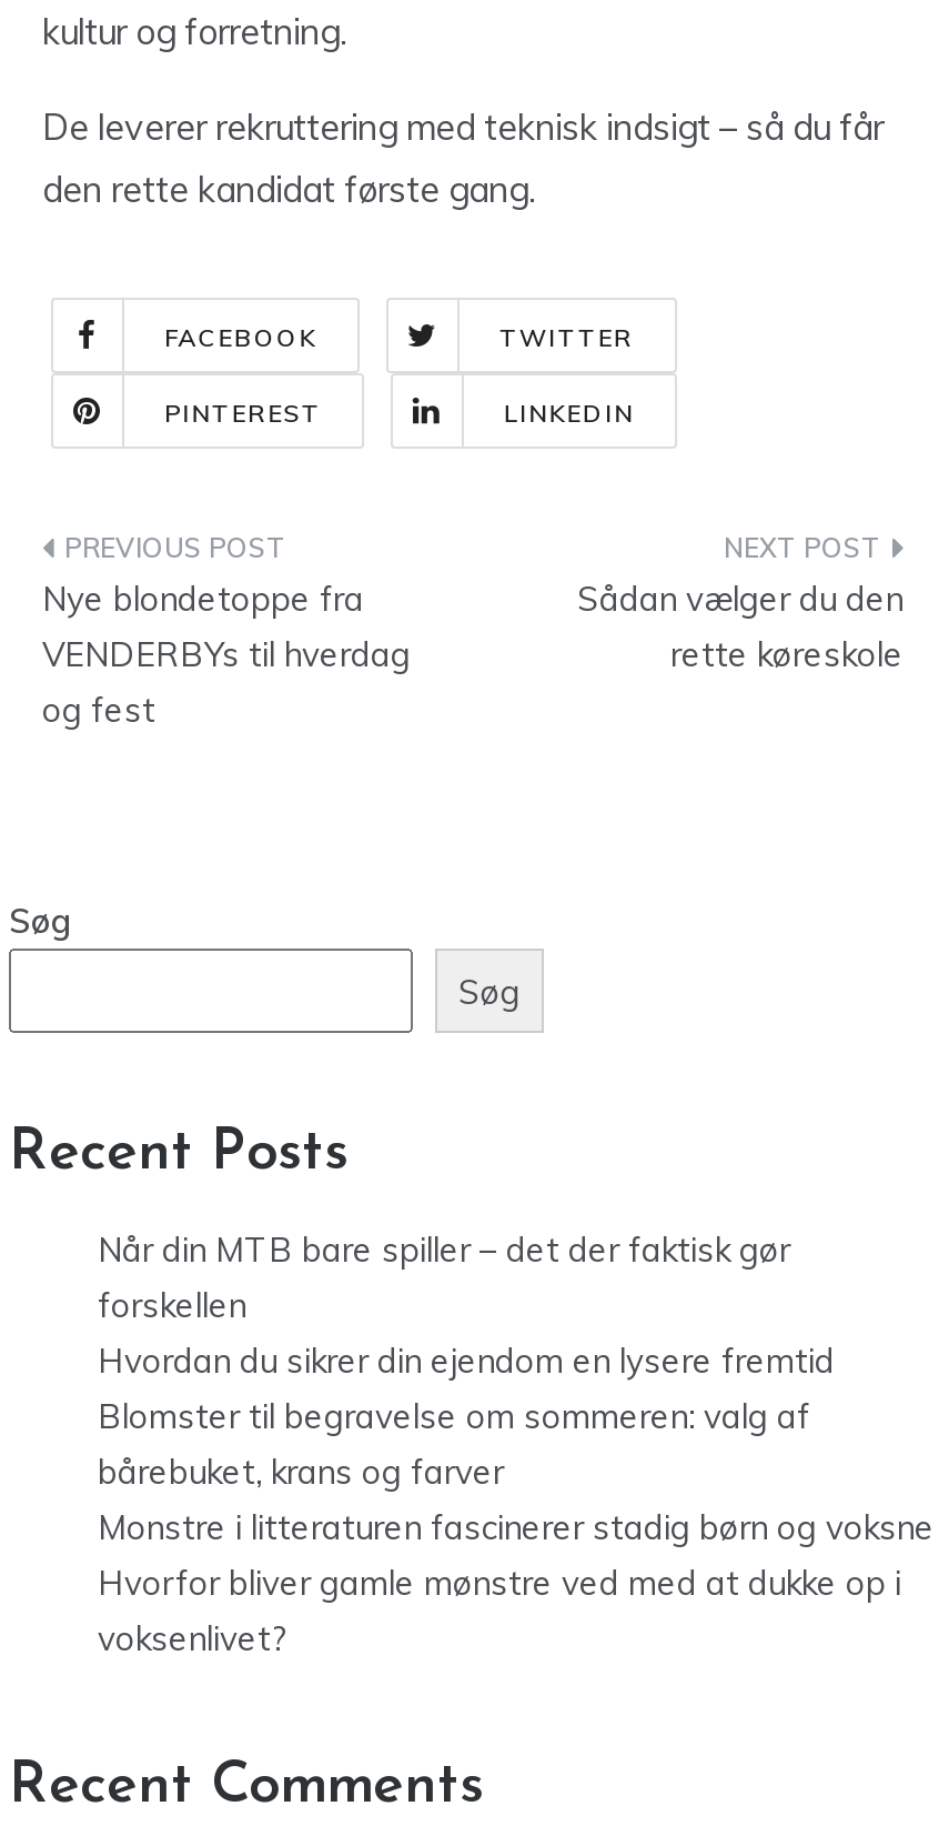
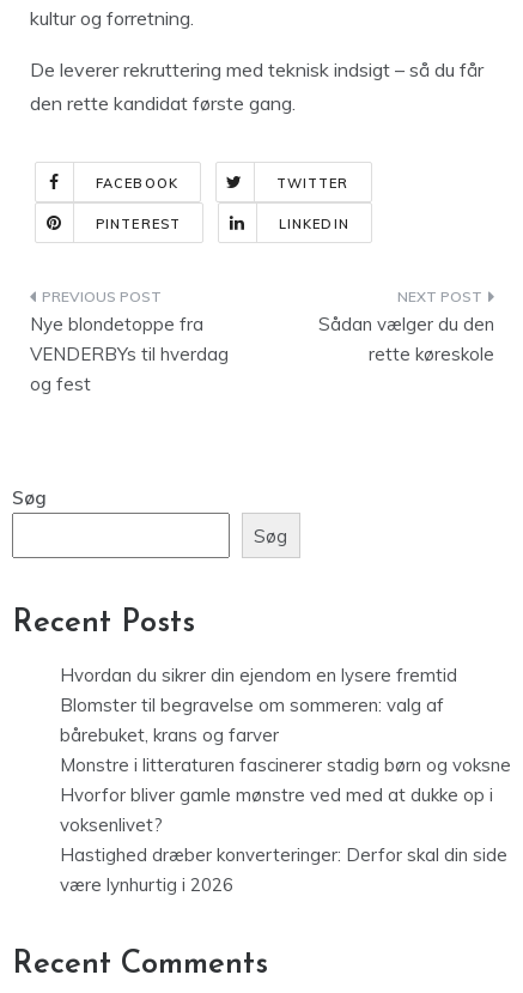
[98,1229,790,1327] Når din MTB bare spiller – det der faktisk gør | forskellen -> none
moved [98,1340,935,1660] -> [60,664,511,837]: Hvordan du sikrer din ejendom en lysere fremtid | Blomster til begravelse om sommeren: valg af | bårebuket, krans og farver | Monstre i litteraturen fascinerer stadig børn og voksne | Hvorfor bliver gamle mønstre ved med at dukke op i | voksenlivet?
none -> [60,844,507,896] Hastighed dræber konverteringer: Derfor skal din side | være lynhurtig i 2026

